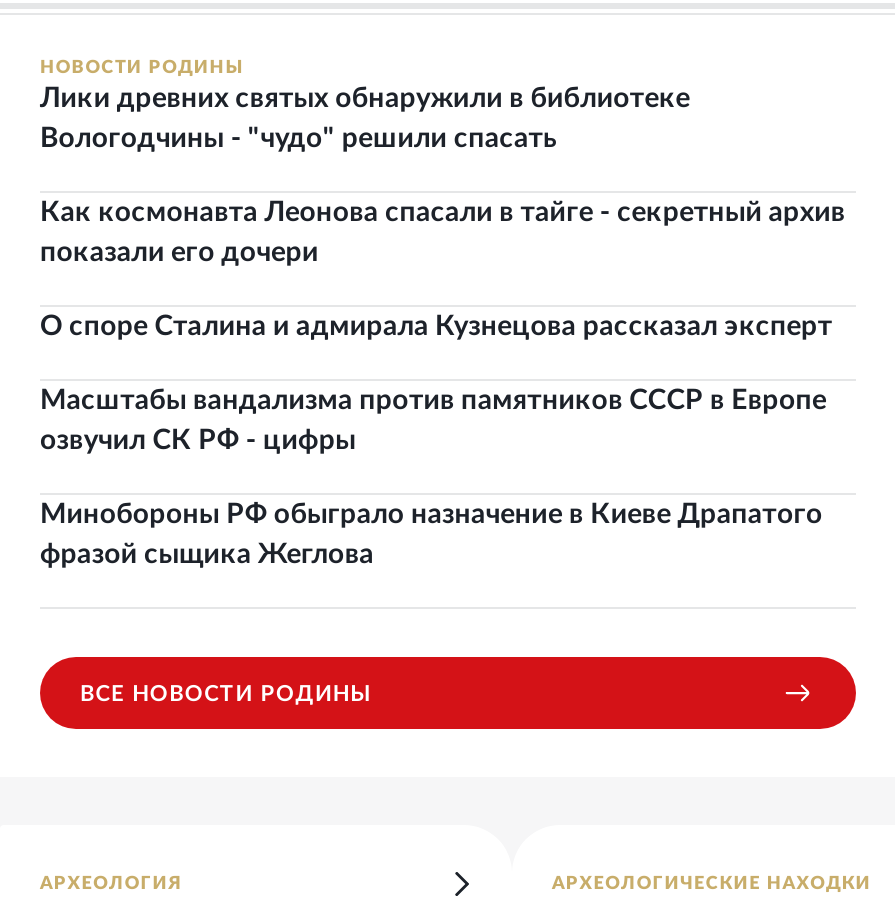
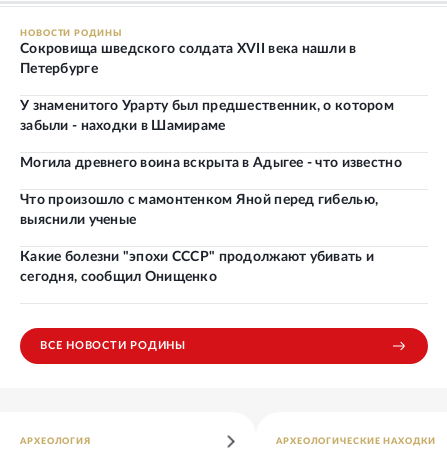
[40,86,690,154] Лики древних святых обнаружили в библиотеке | Вологодчины - "чудо" решили спасать -> [20,42,357,76] Сокровища шведского солдата XVII века нашли в | Петербурге
[40,200,845,268] Как космонавта Леонова спасали в тайге - секретный архив | показали его дочери -> [20,99,394,133] У знаменитого Урарту был предшественник, о котором | забыли - находки в Шамираме
[40,314,832,342] О споре Сталина и адмирала Кузнецова рассказал эксперт -> [20,156,402,170] Могила древнего воина вскрыта в Адыгее - что известно
[40,388,827,456] Масштабы вандализма против памятников СССР в Европе | озвучил СК РФ - цифры -> [20,193,378,227] Что произошло с мамонтенком Яной перед гибелью, | выяснили ученые
[40,502,823,570] Минобороны РФ обыграло назначение в Киеве Драпатого | фразой сыщика Жеглова -> [20,250,374,284] Какие болезни "эпохи СССР" продолжают убивать и | сегодня, сообщил Онищенко

